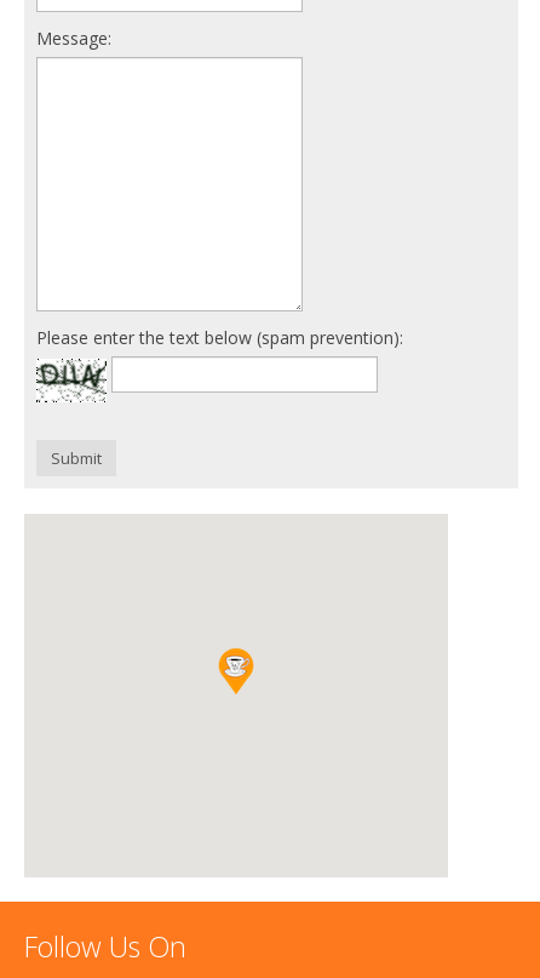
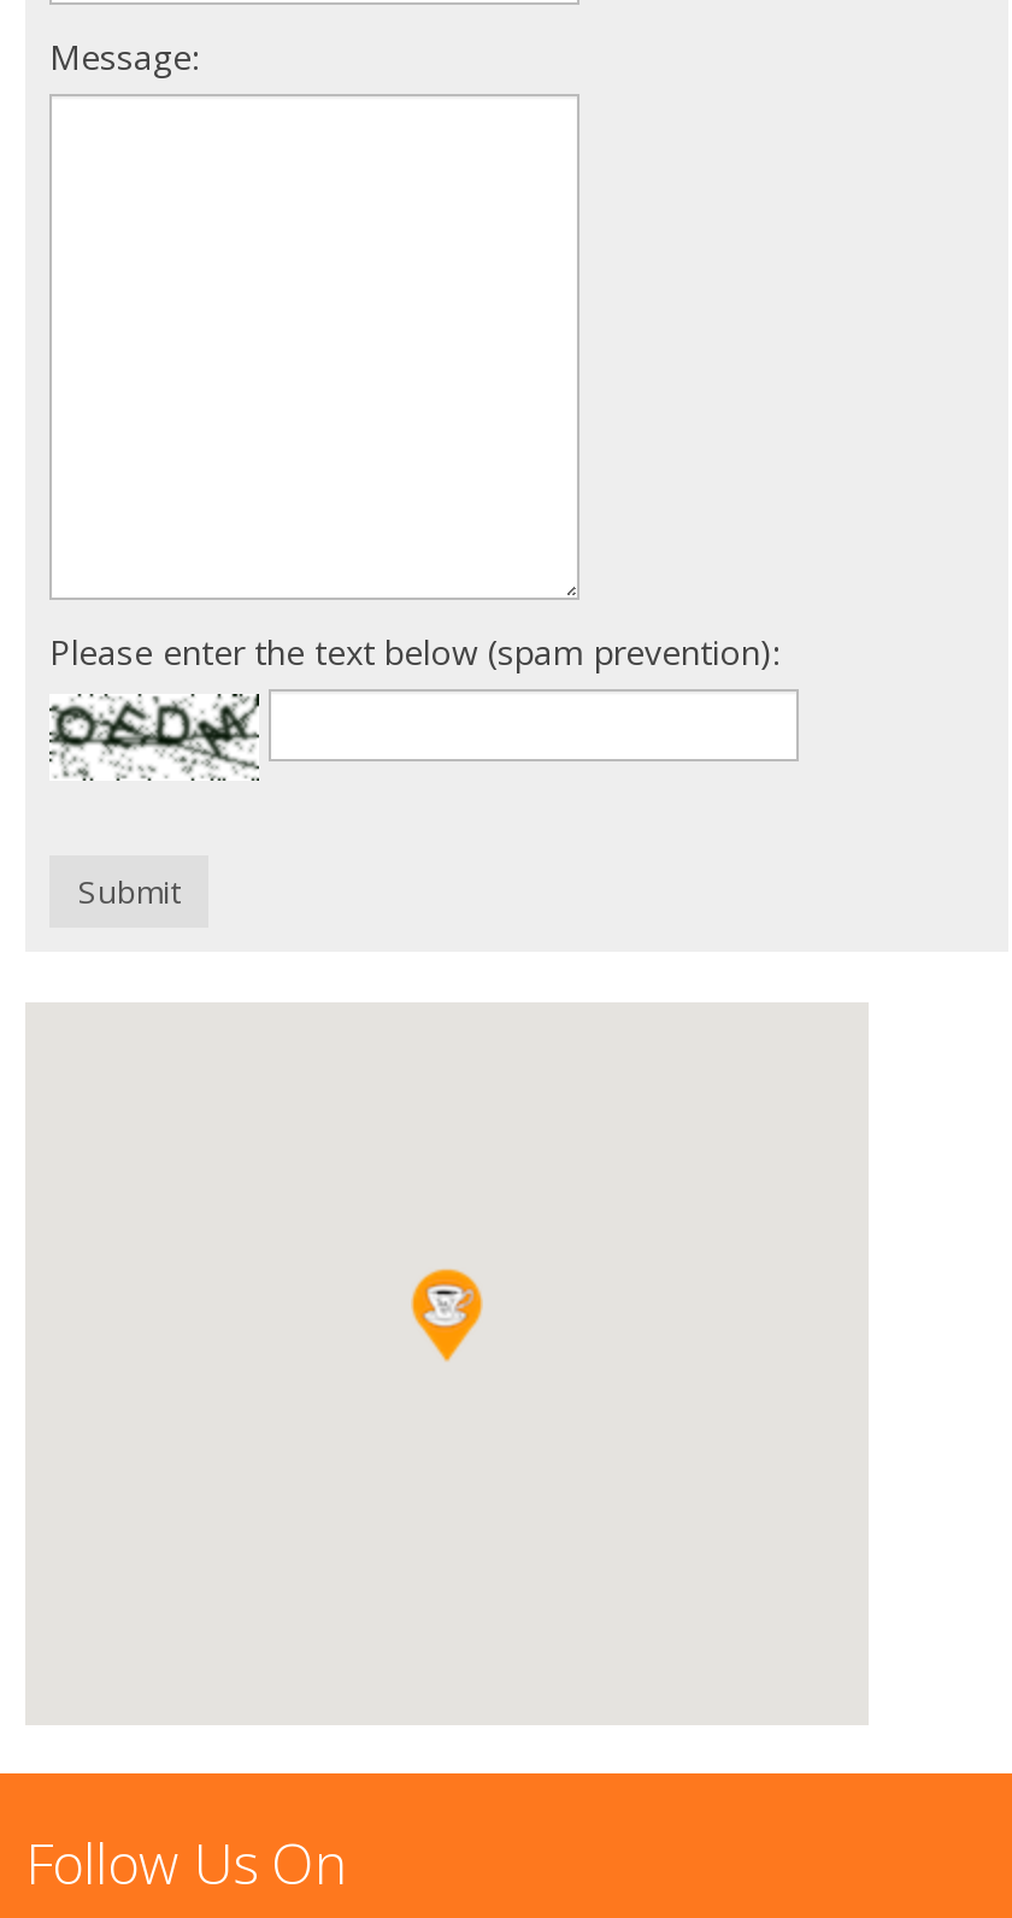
[35,359,143,404] [image] -> [49,694,271,781] [image]

